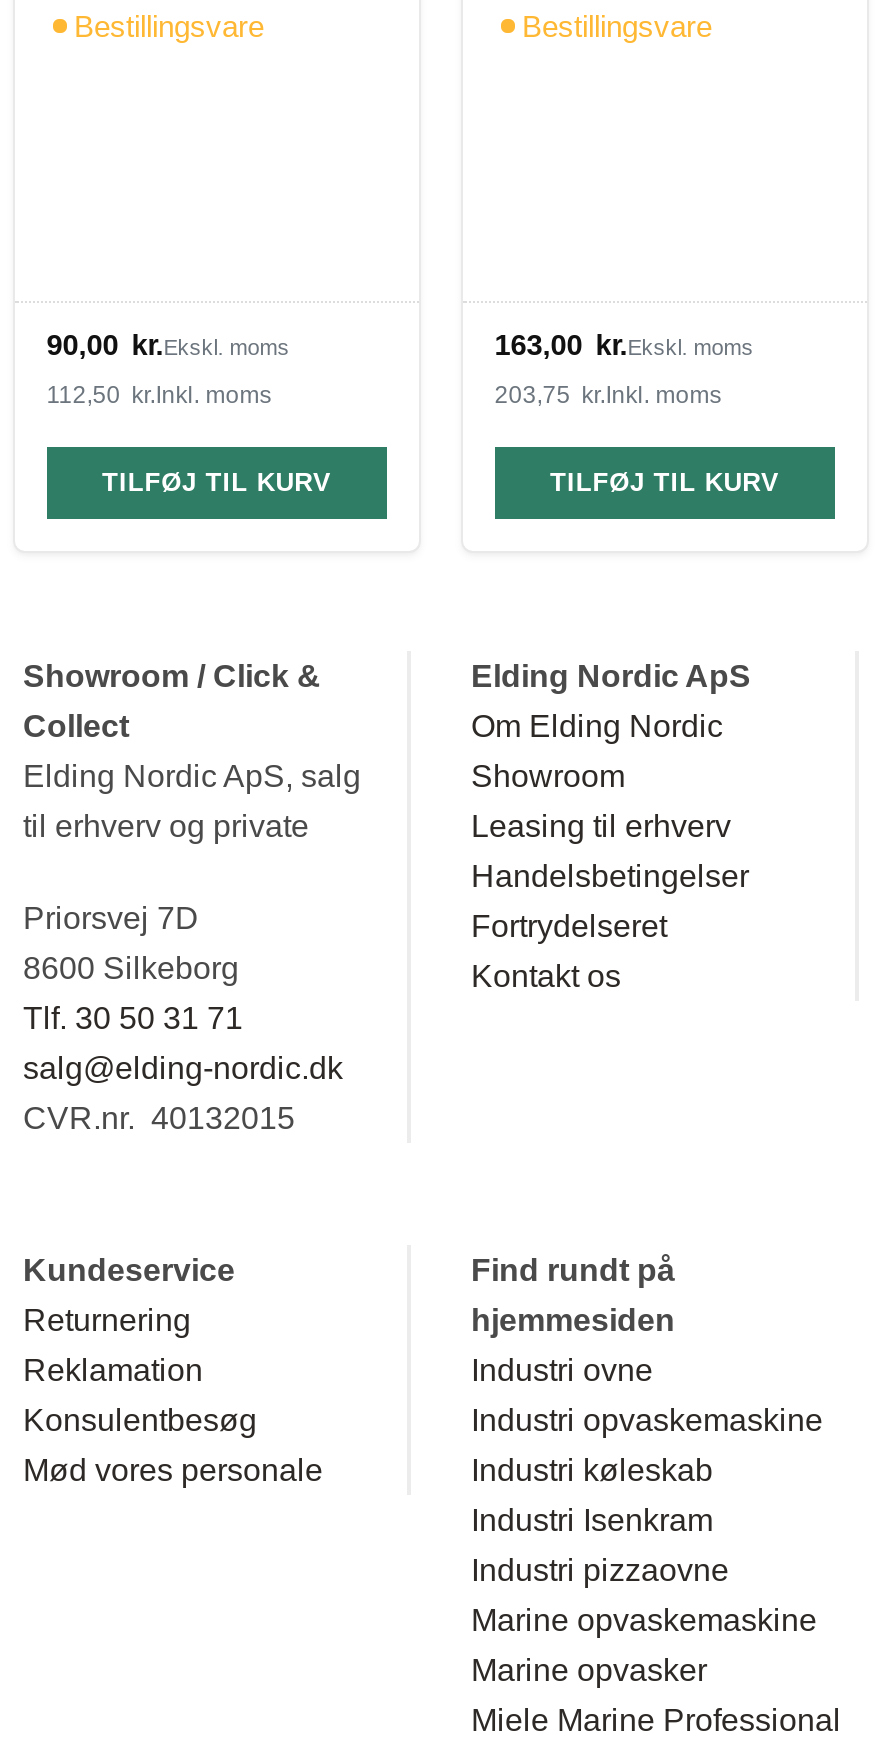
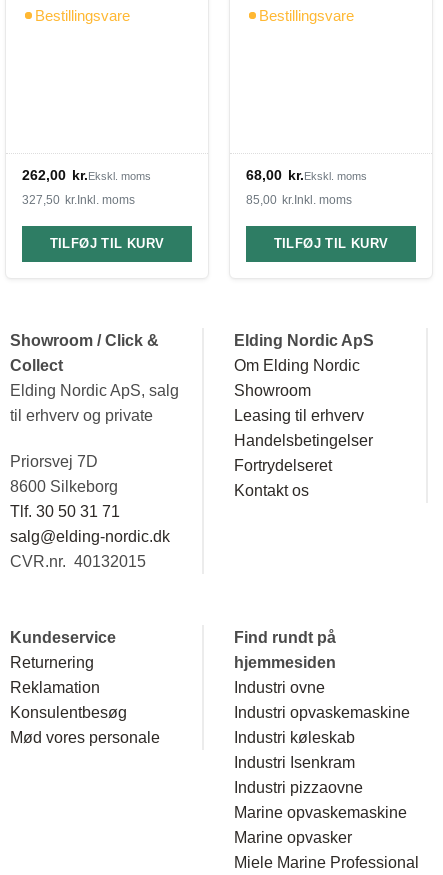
[47,328,289,360] 90,00 kr.Ekskl. moms -> [22,167,151,183] 262,00 kr.Ekskl. moms
[495,328,753,360] 163,00 kr.Ekskl. moms -> [246,167,367,183] 68,00 kr.Ekskl. moms
[47,380,271,408] 112,50 kr.Inkl. moms -> [22,193,135,207] 327,50 kr.Inkl. moms
[495,380,721,408] 203,75 kr.Inkl. moms -> [246,193,352,207] 85,00 kr.Inkl. moms

